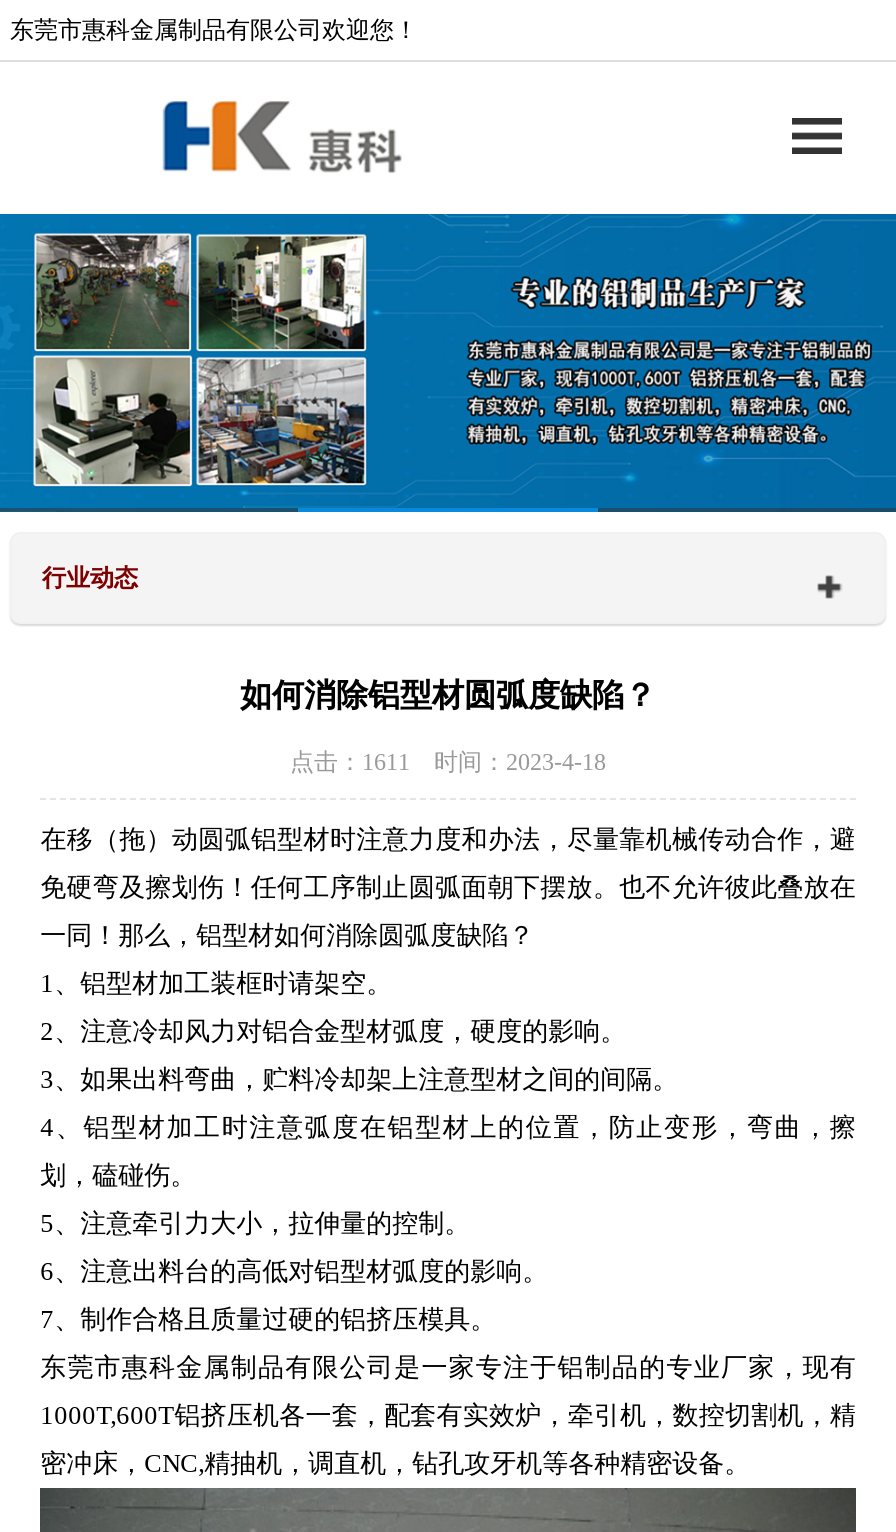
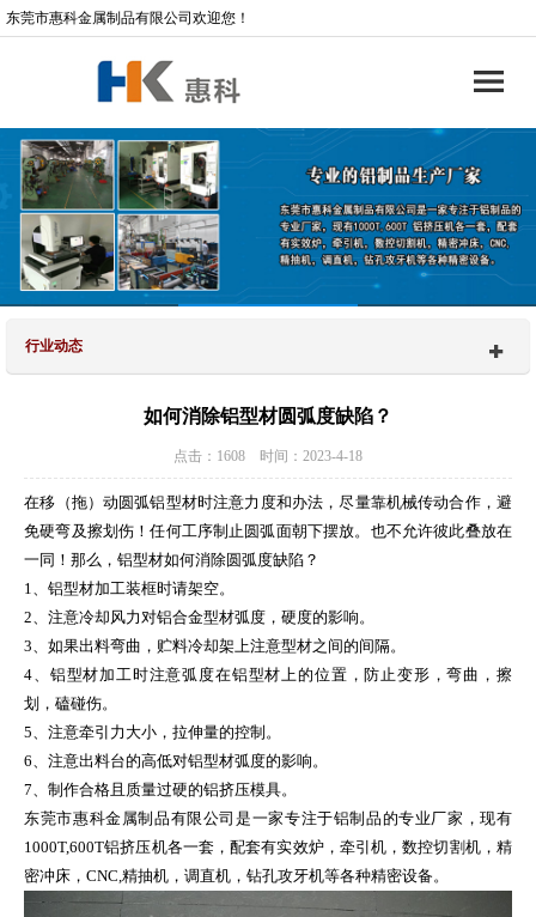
[290,748,606,776] 点击：1611 时间：2023-4-18 -> [173,448,363,465] 点击：1608 时间：2023-4-18

